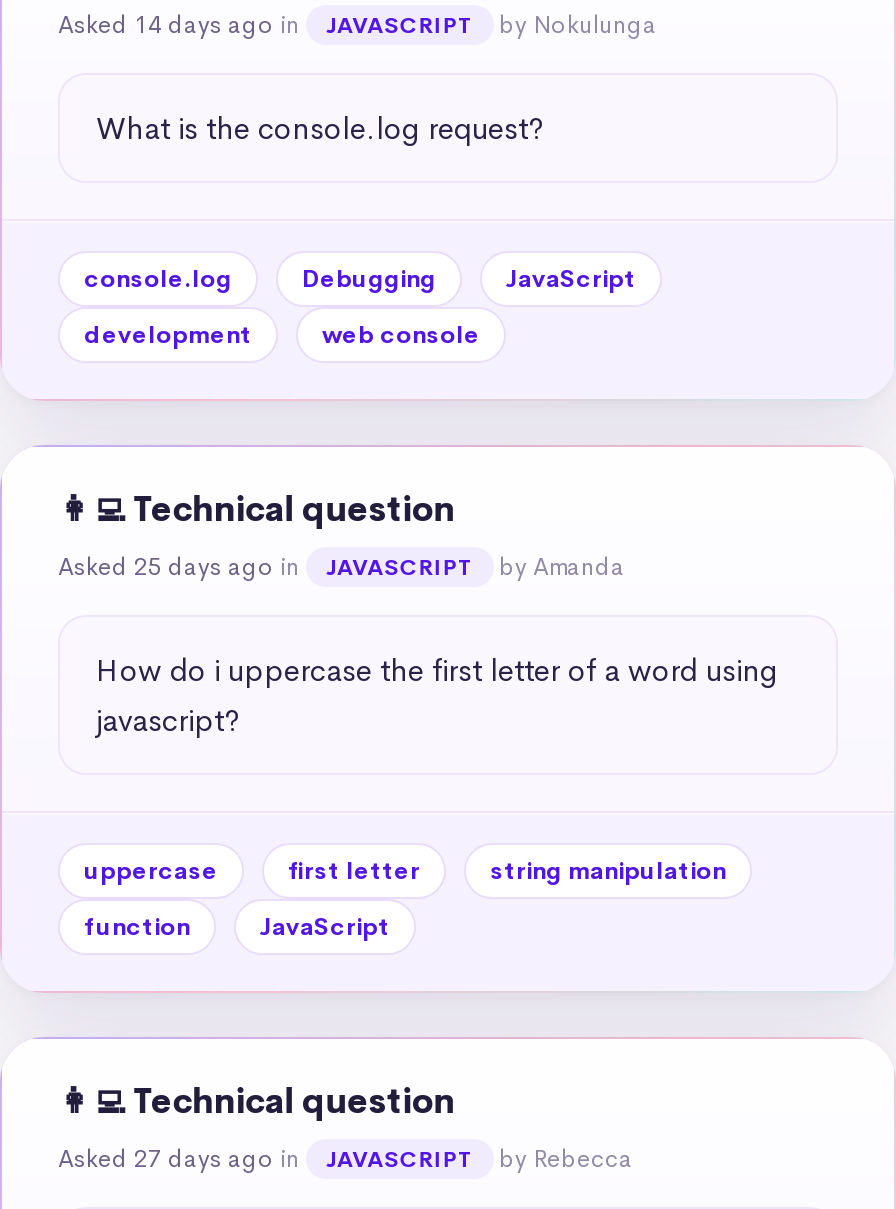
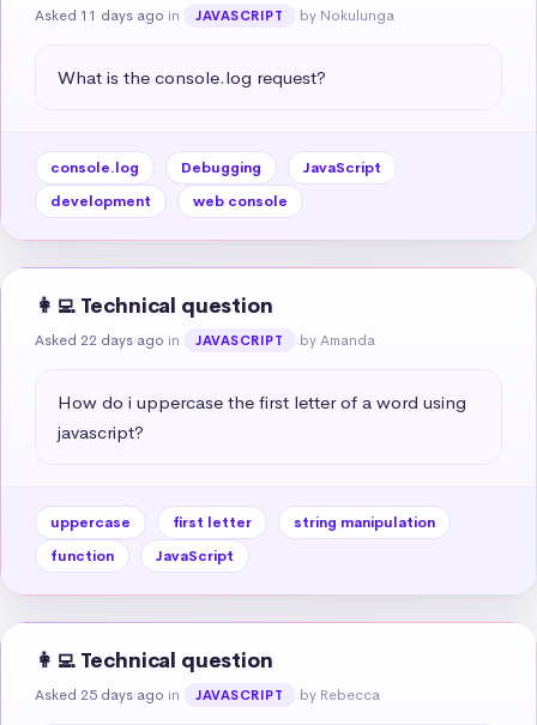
[58,8,306,40] Asked 14 days ago in -> [35,6,183,25] Asked 11 days ago in
moved [58,550,306,582] -> [35,685,183,704]: Asked 25 days ago in
none -> [35,330,183,349] Asked 22 days ago in
[58,1142,306,1174] Asked 27 days ago in -> none

